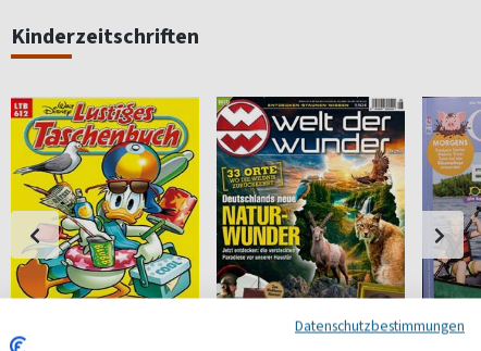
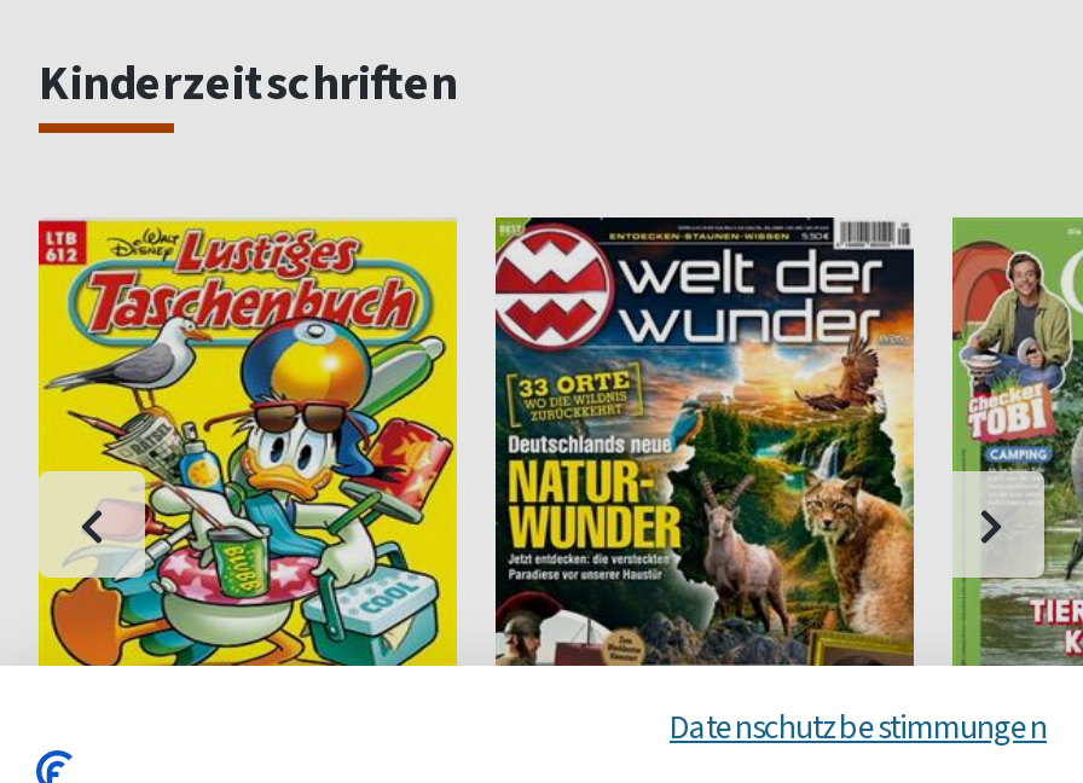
[421,96,478,299] [image] -> [950,215,1076,667] [image]

